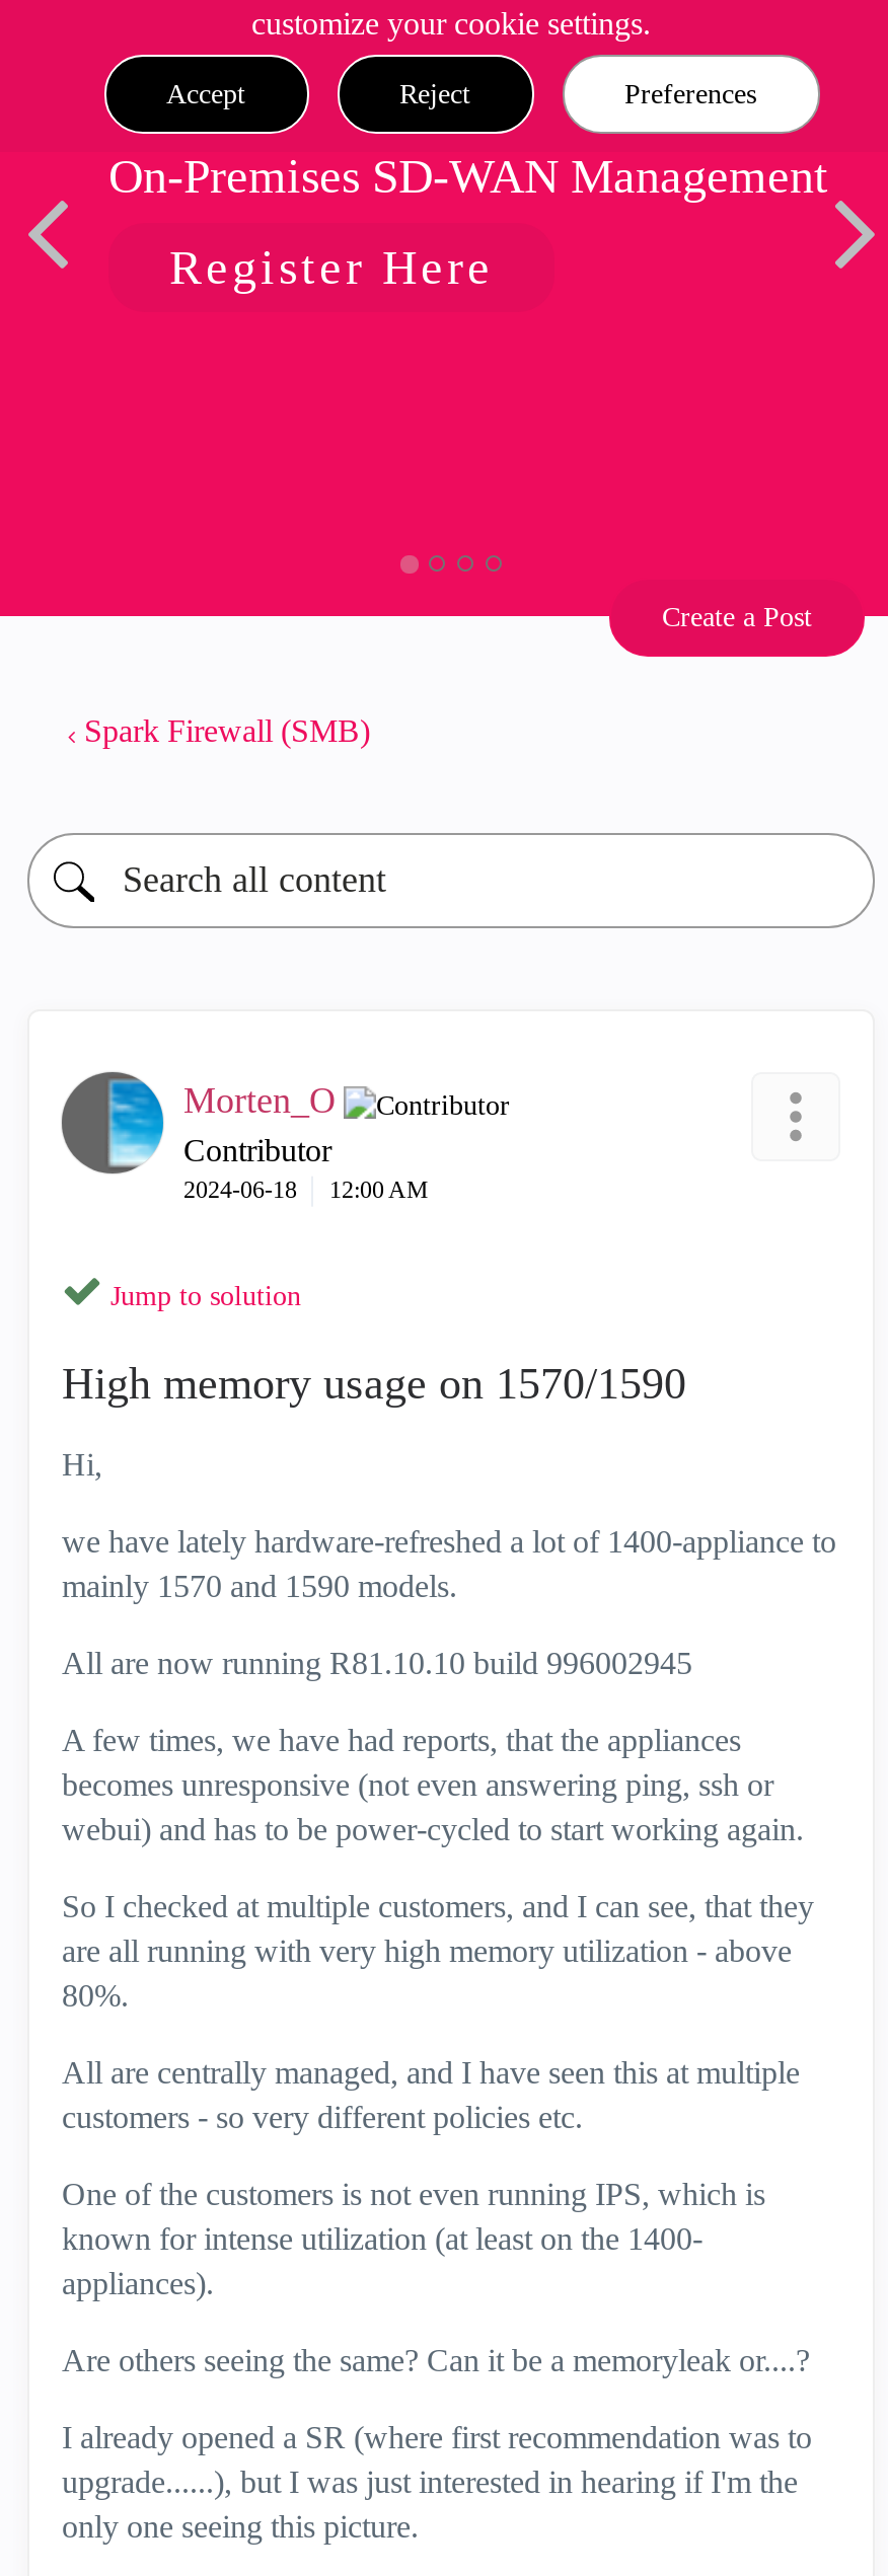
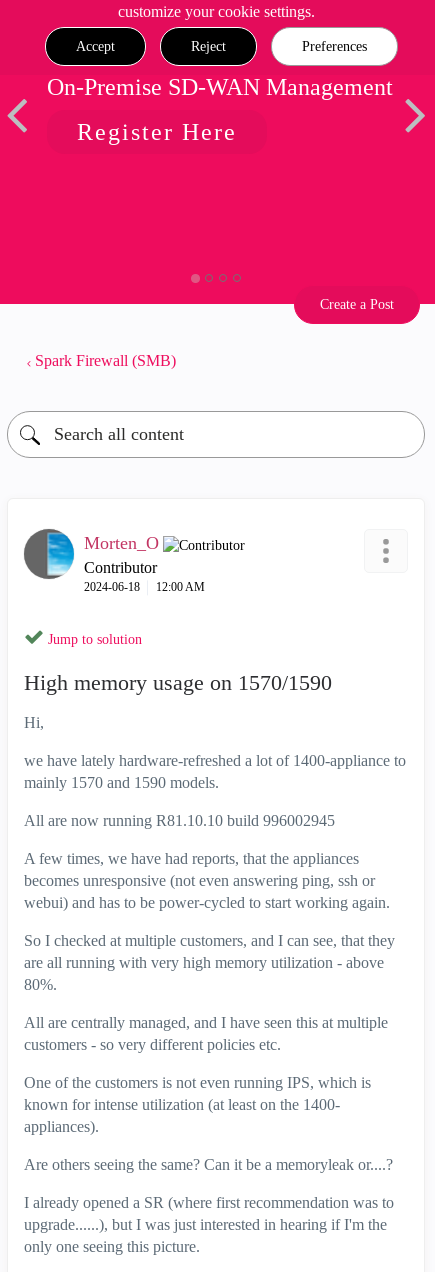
[108,150,828,203] On-Premises SD-WAN Management -> [47,74,393,100] On-Premise SD-WAN Management

